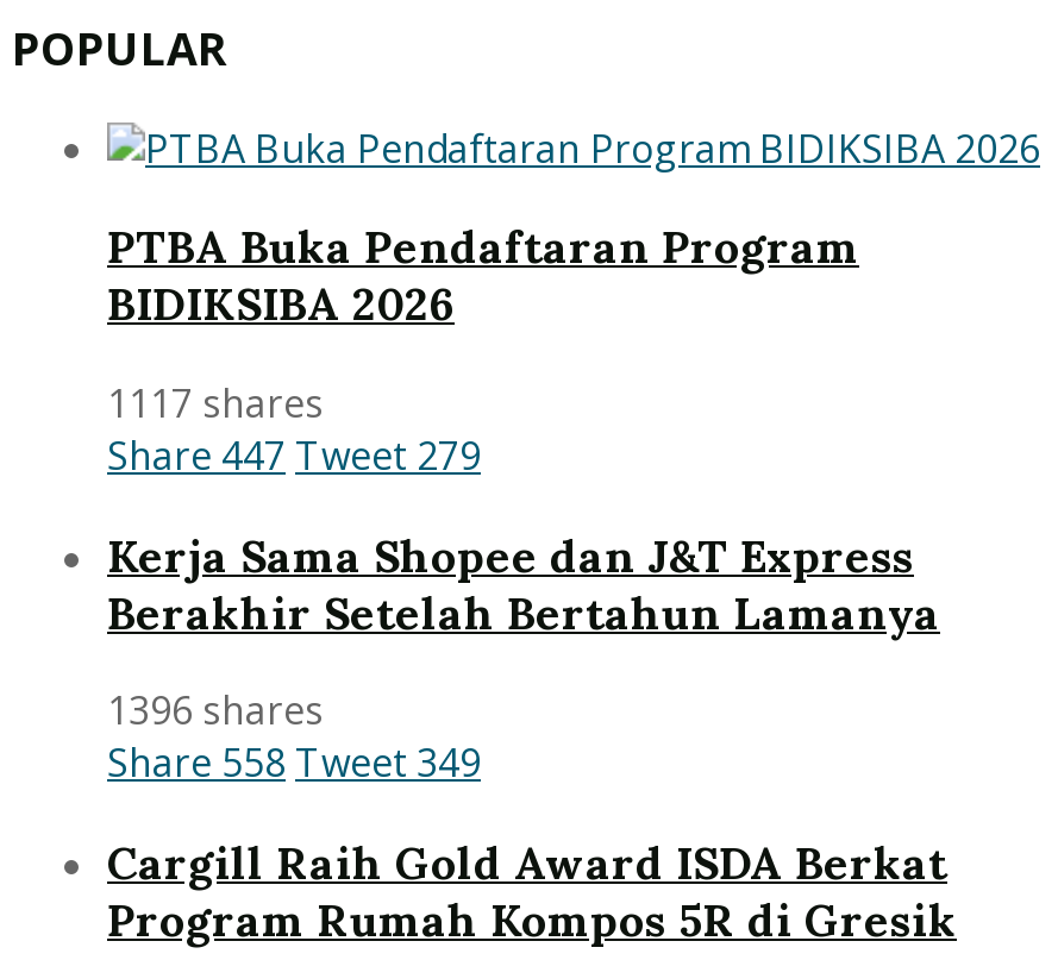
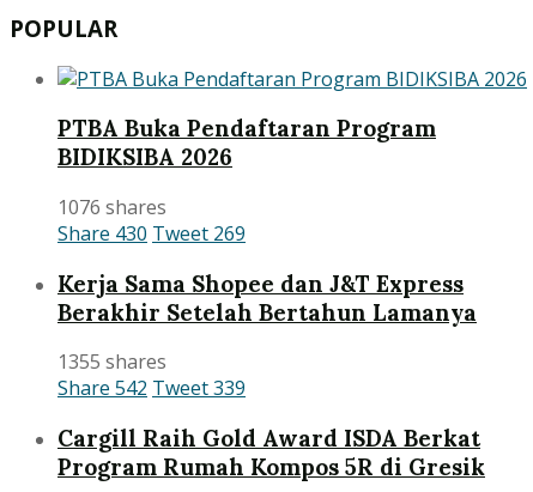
[107,377,324,429] 1117 shares -> [57,194,166,220] 1076 shares
[107,429,481,482] Share 447 Tweet 279 -> [57,220,246,246] Share 430 Tweet 269
[107,685,324,737] 1396 shares -> [57,349,166,375] 1355 shares
[107,737,481,790] Share 558 Tweet 349 -> [57,375,246,402] Share 542 Tweet 339

